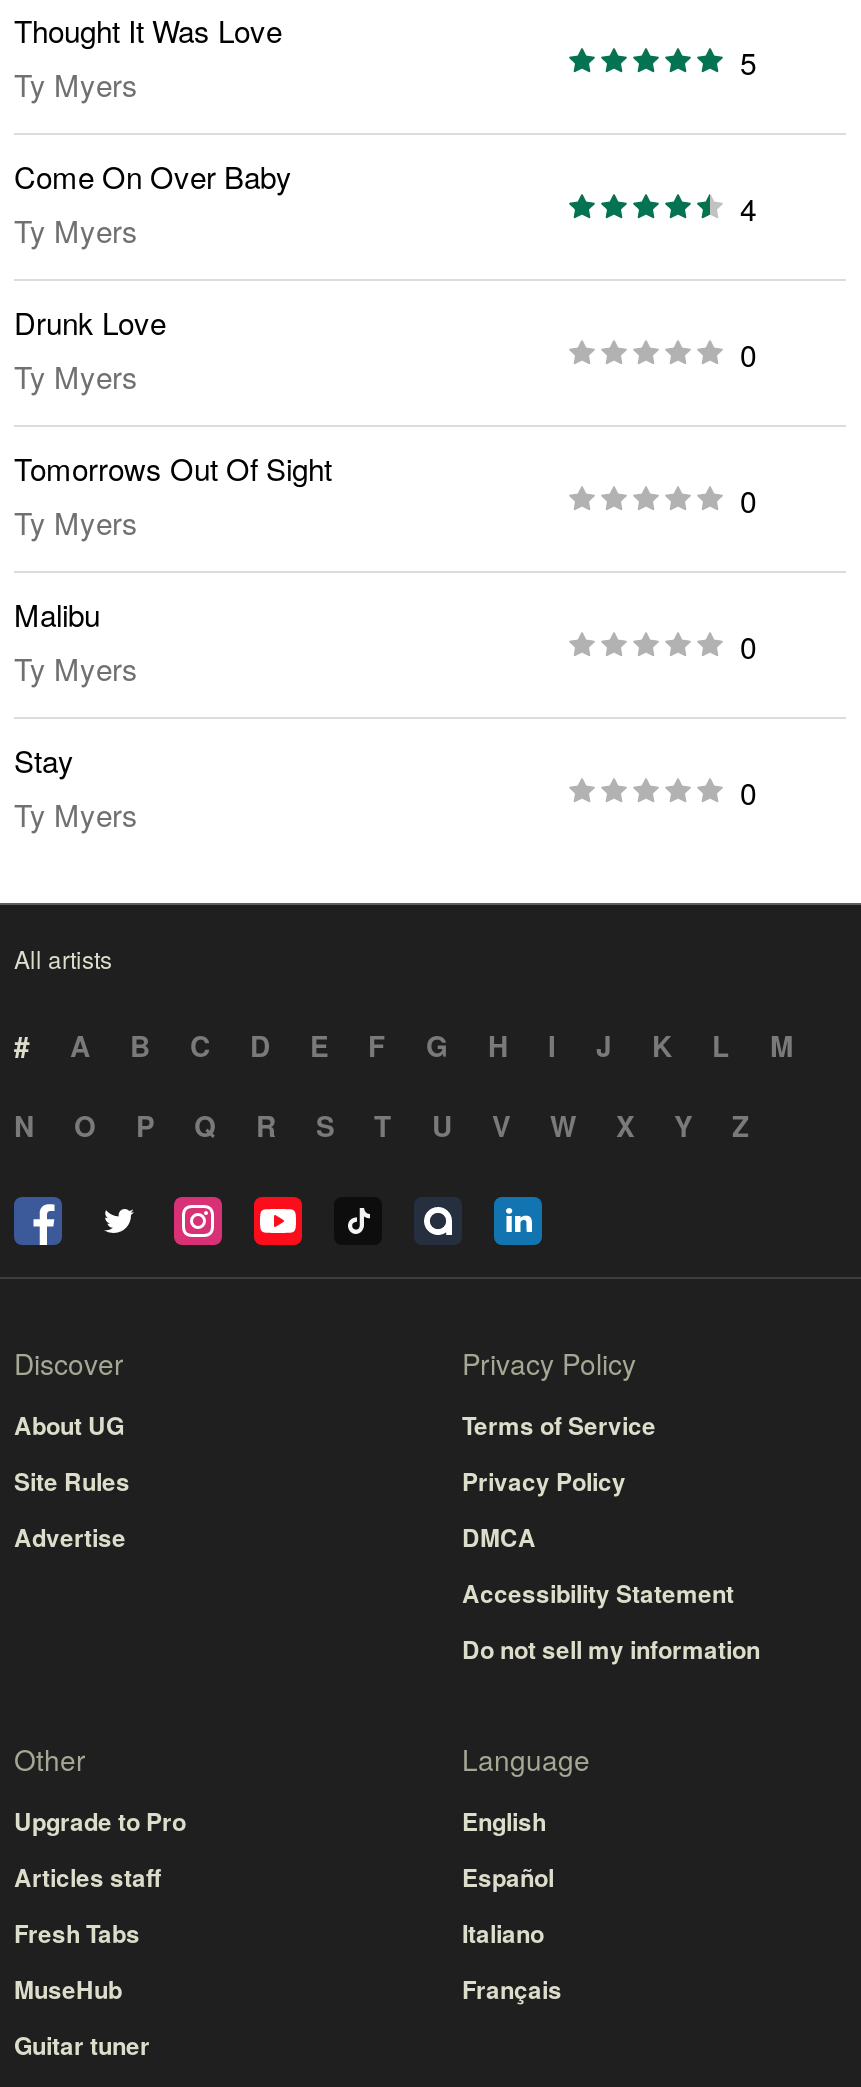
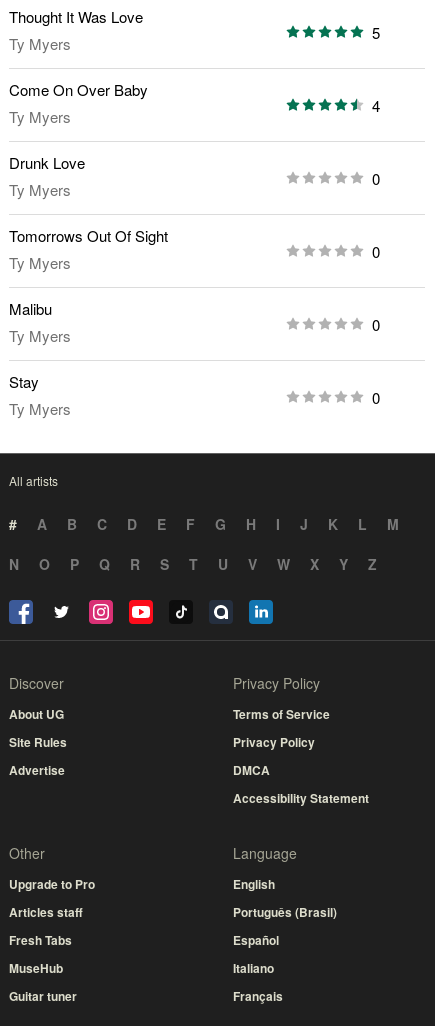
[462,1631,760,1667] Do not sell my information -> none
none -> [233,903,337,921] Português (Brasil)

